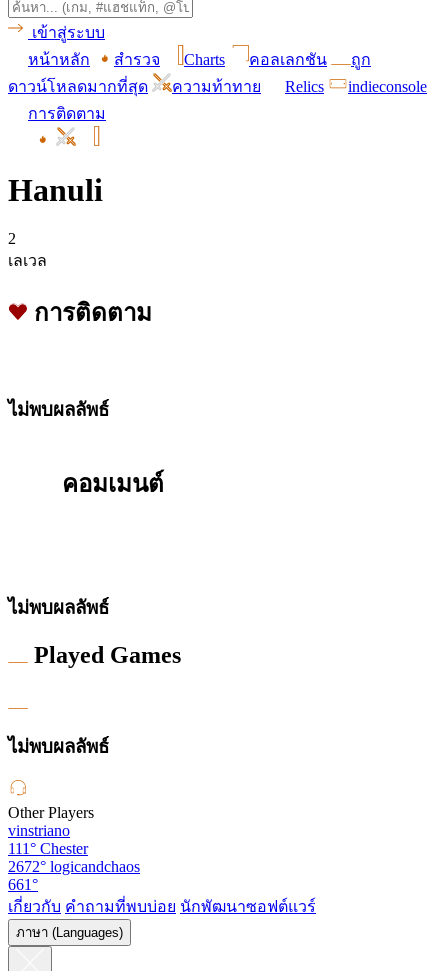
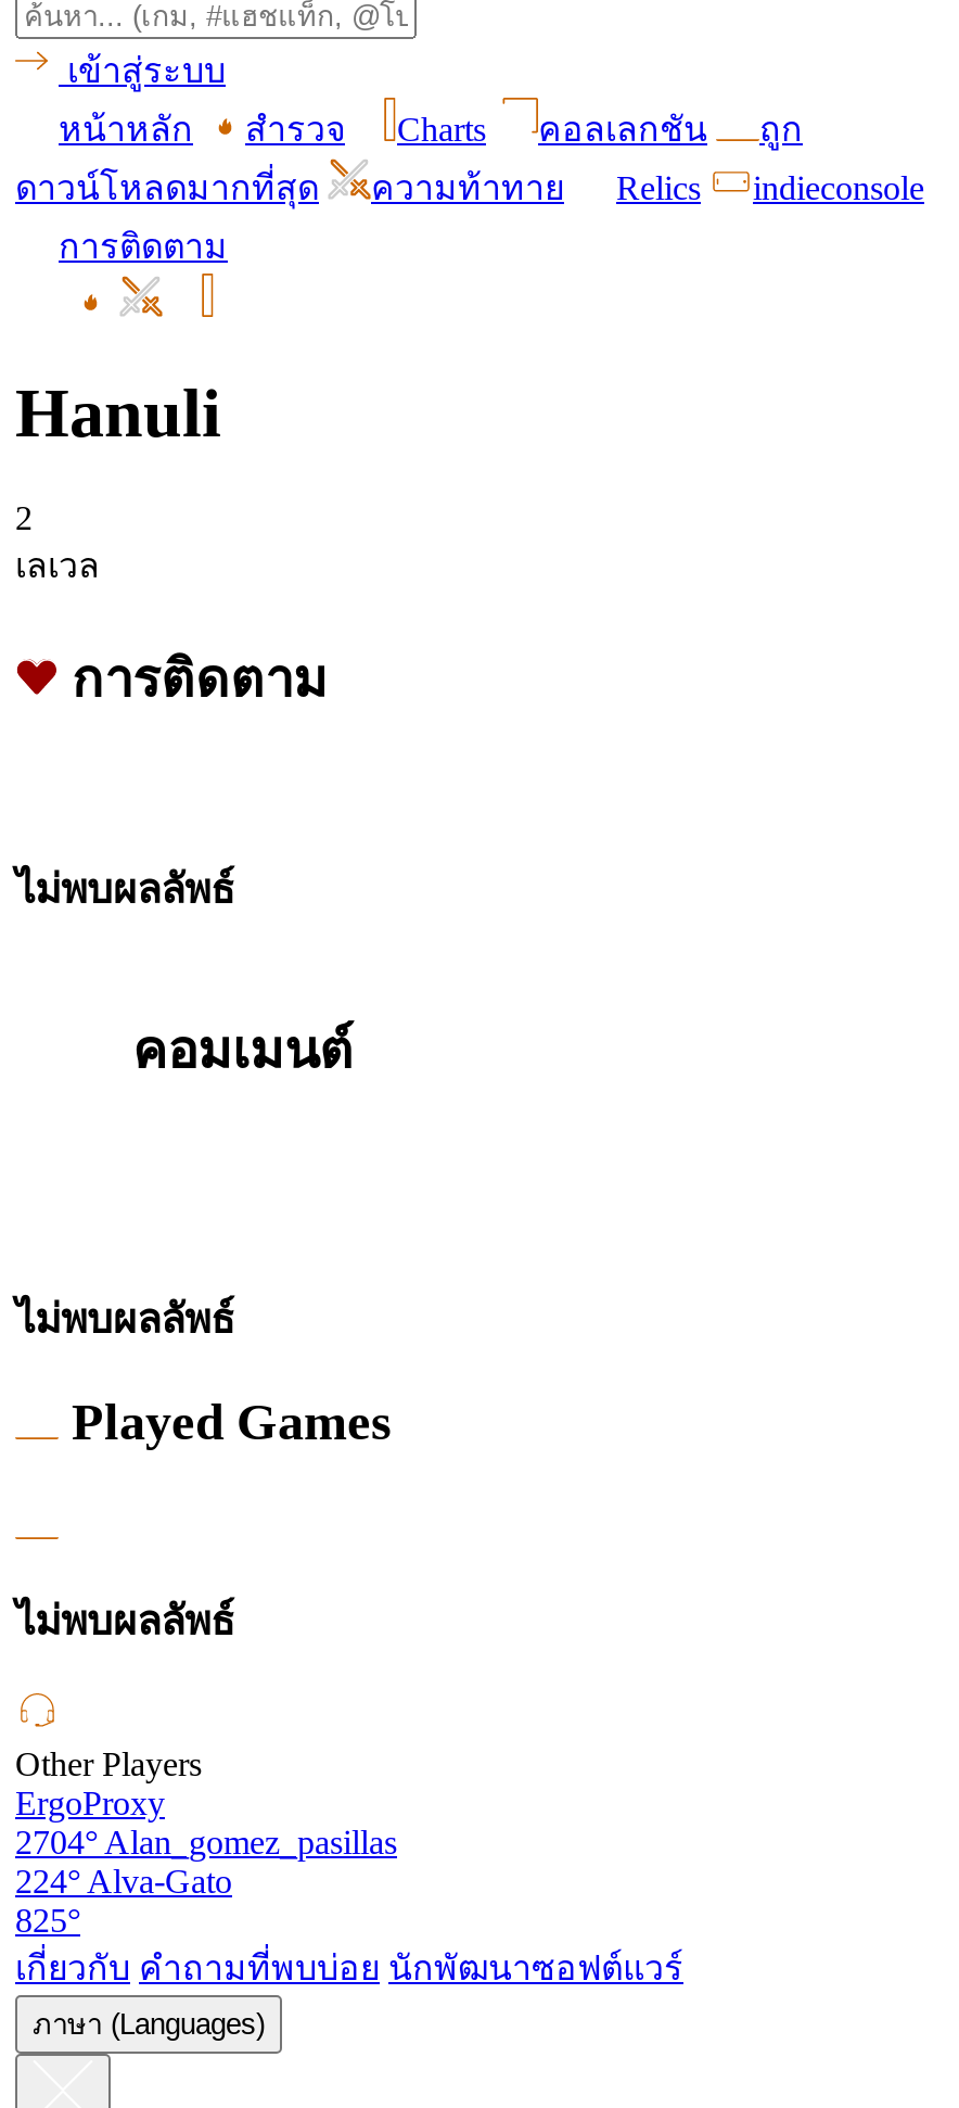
[8,822,140,893] vinstriano | 111° Chester | 2672° logicandchaos | 661° -> [15,1784,397,1938] ErgoProxy | 2704° Alan_gomez_pasillas | 224° Alva-Gato | 825°

